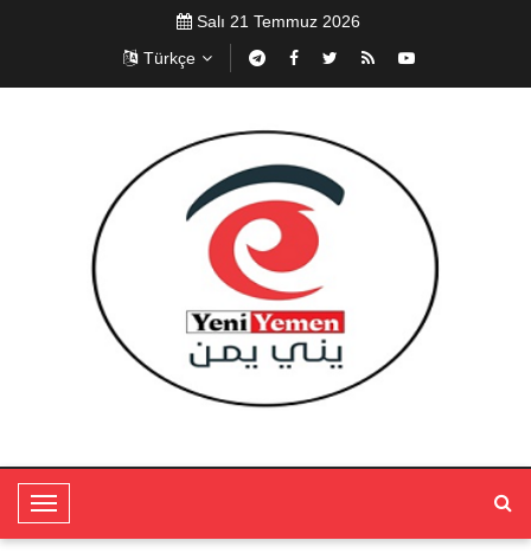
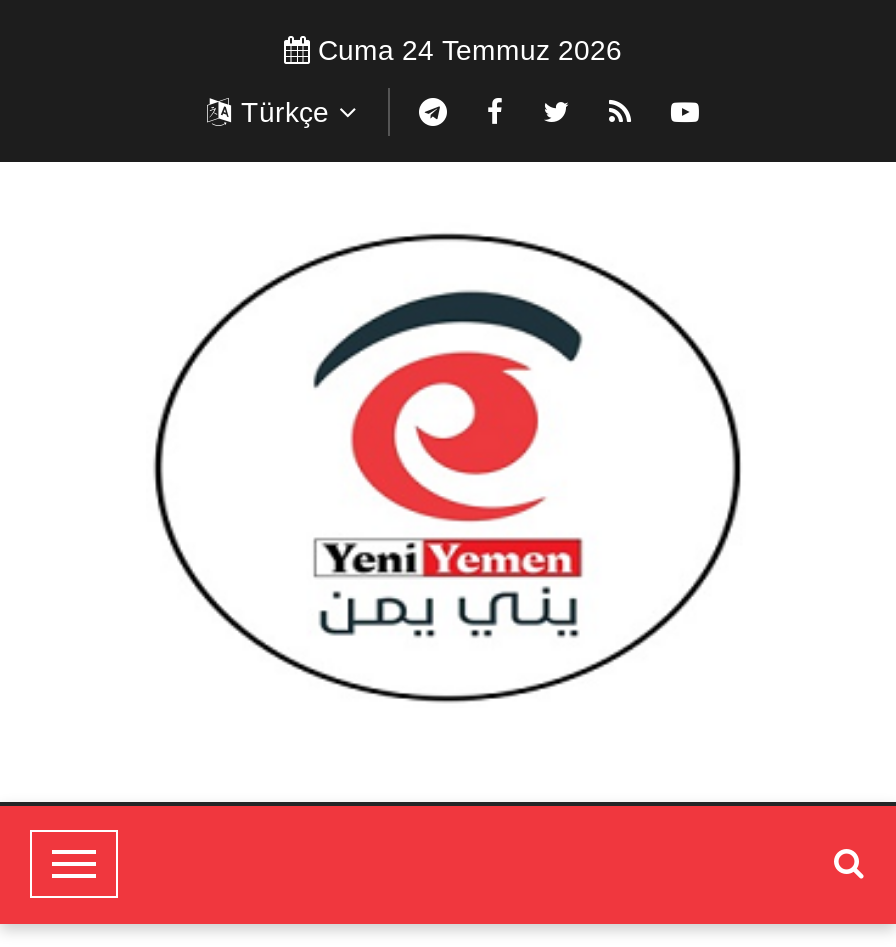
[197,12,360,31] Salı 21 Temmuz 2026 -> [318,34,622,66] Cuma 24 Temmuz 2026

